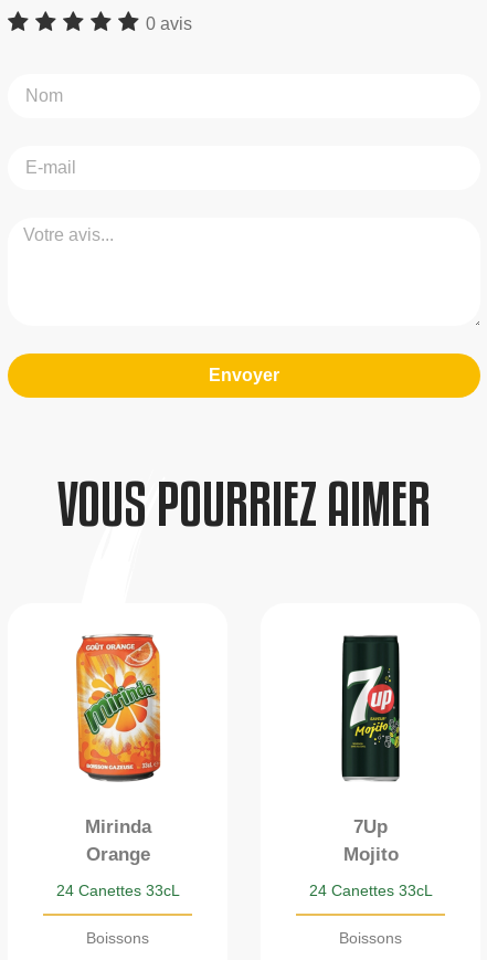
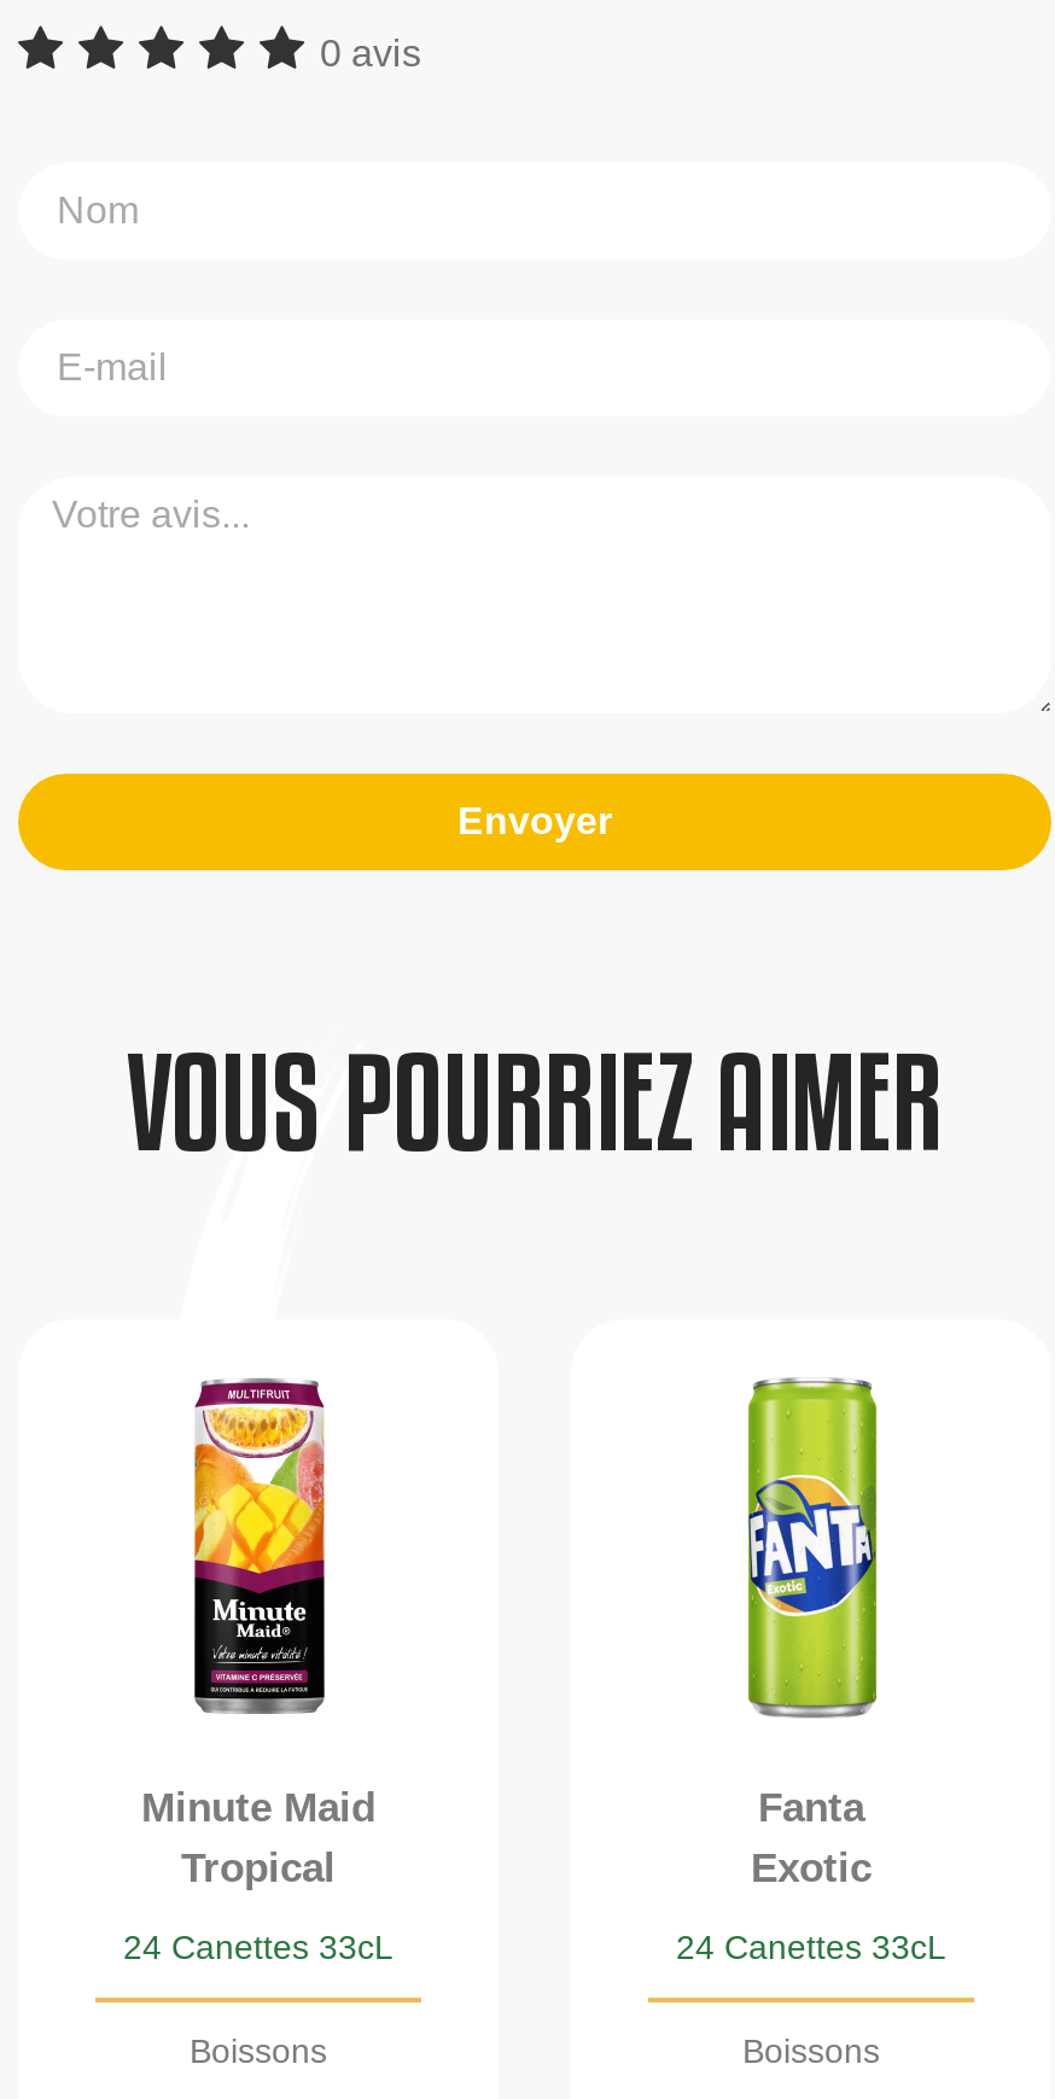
[75,631,161,865] [image] | Mirinda | Orange -> [141,1377,375,1892] [image] | Minute Maid | Tropical
[341,631,400,865] [image] | 7Up | Mojito -> [747,1377,878,1892] [image] | Fanta | Exotic

